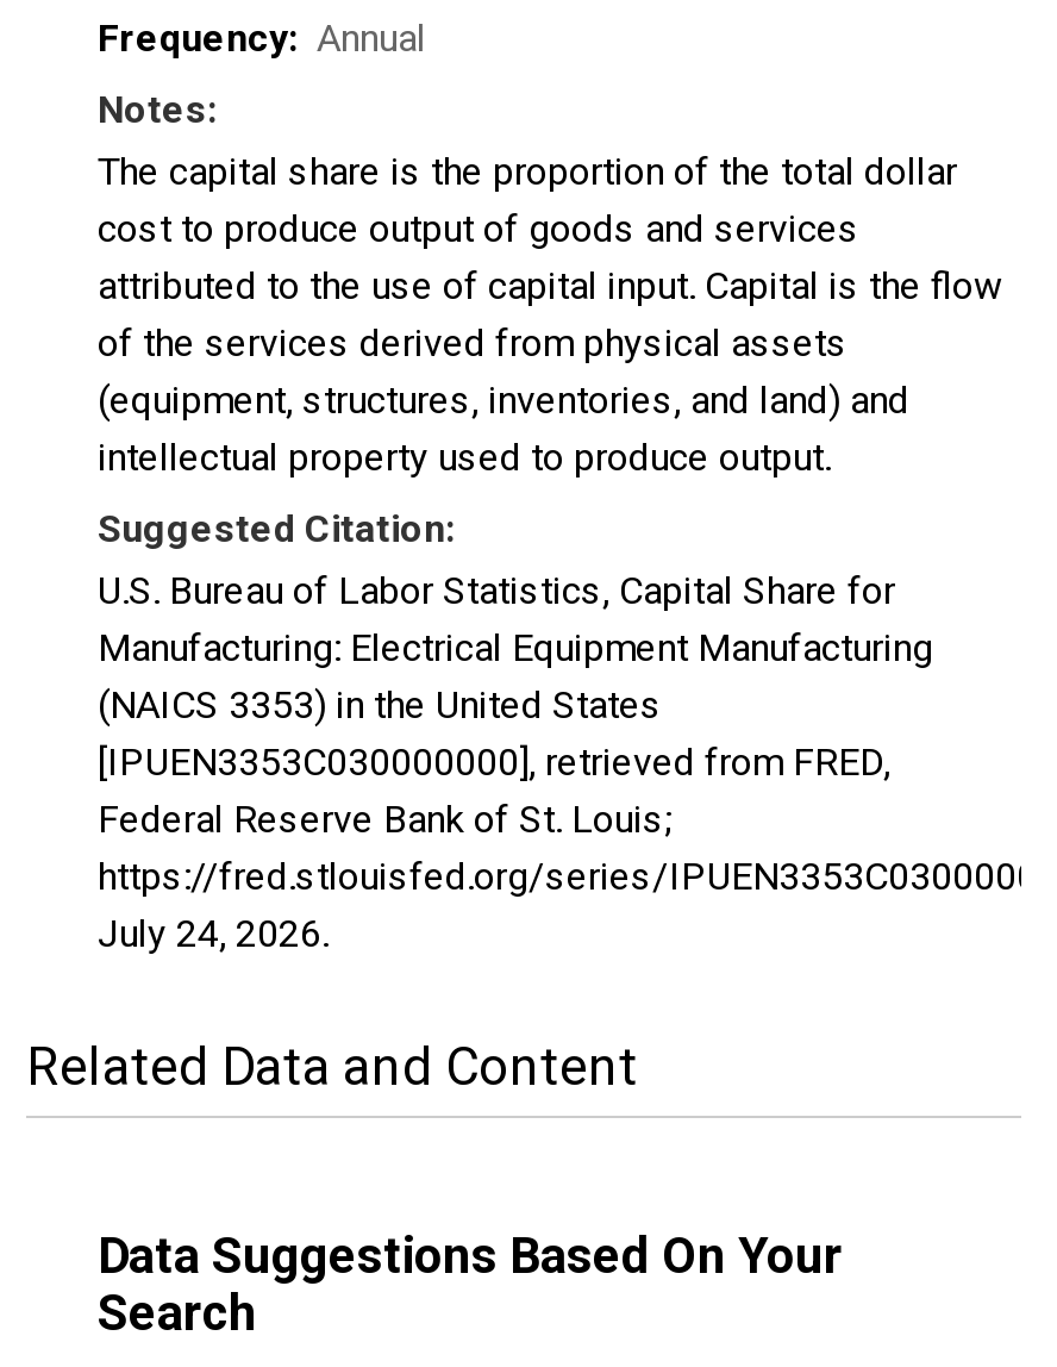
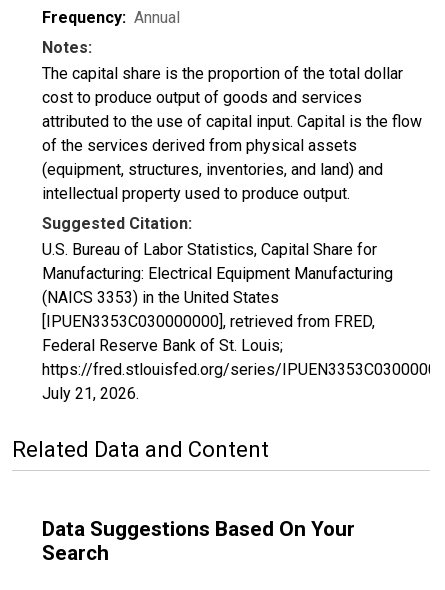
[98,911,329,956] July 24, 2026. -> [42,384,139,403] July 21, 2026.

